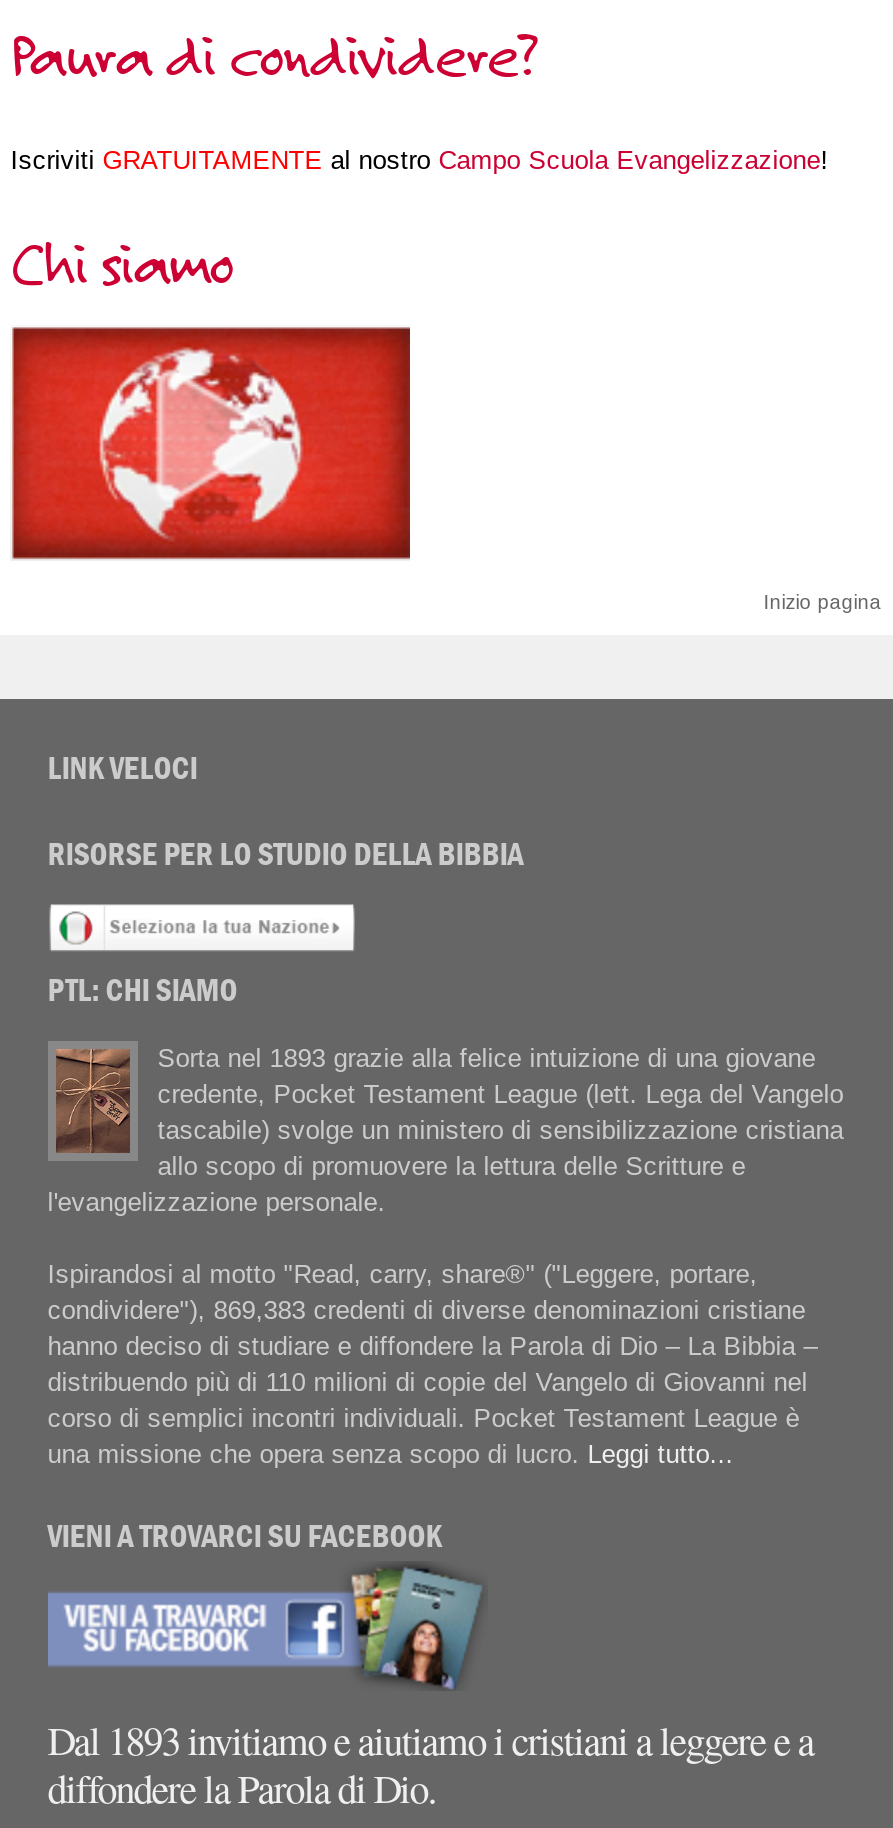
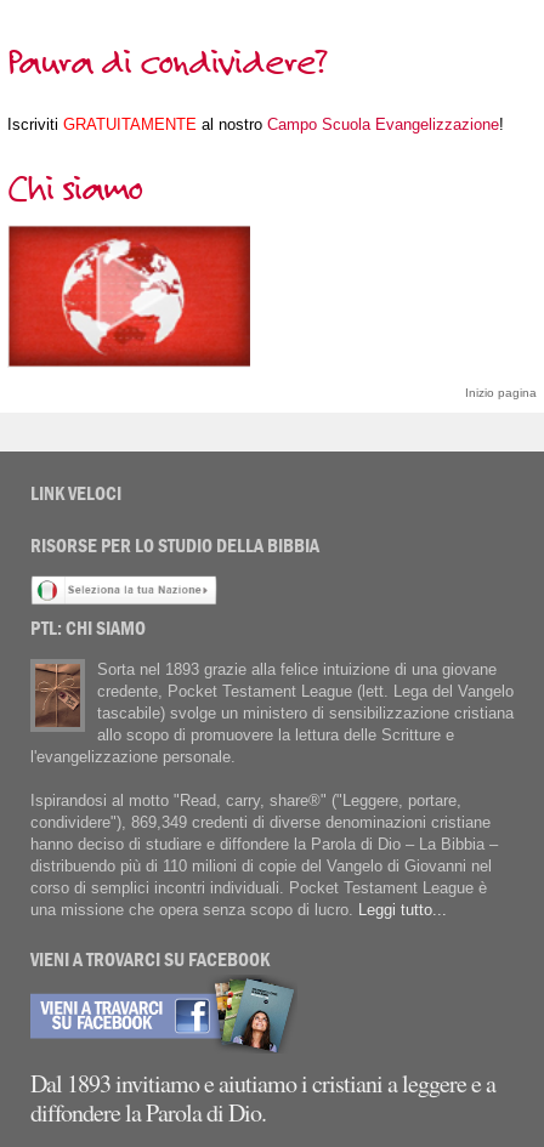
[47,1295,805,1325] condividere"), 869,383 credenti di diverse denominazioni cristiane -> [30,813,490,831] condividere"), 869,349 credenti di diverse denominazioni cristiane

